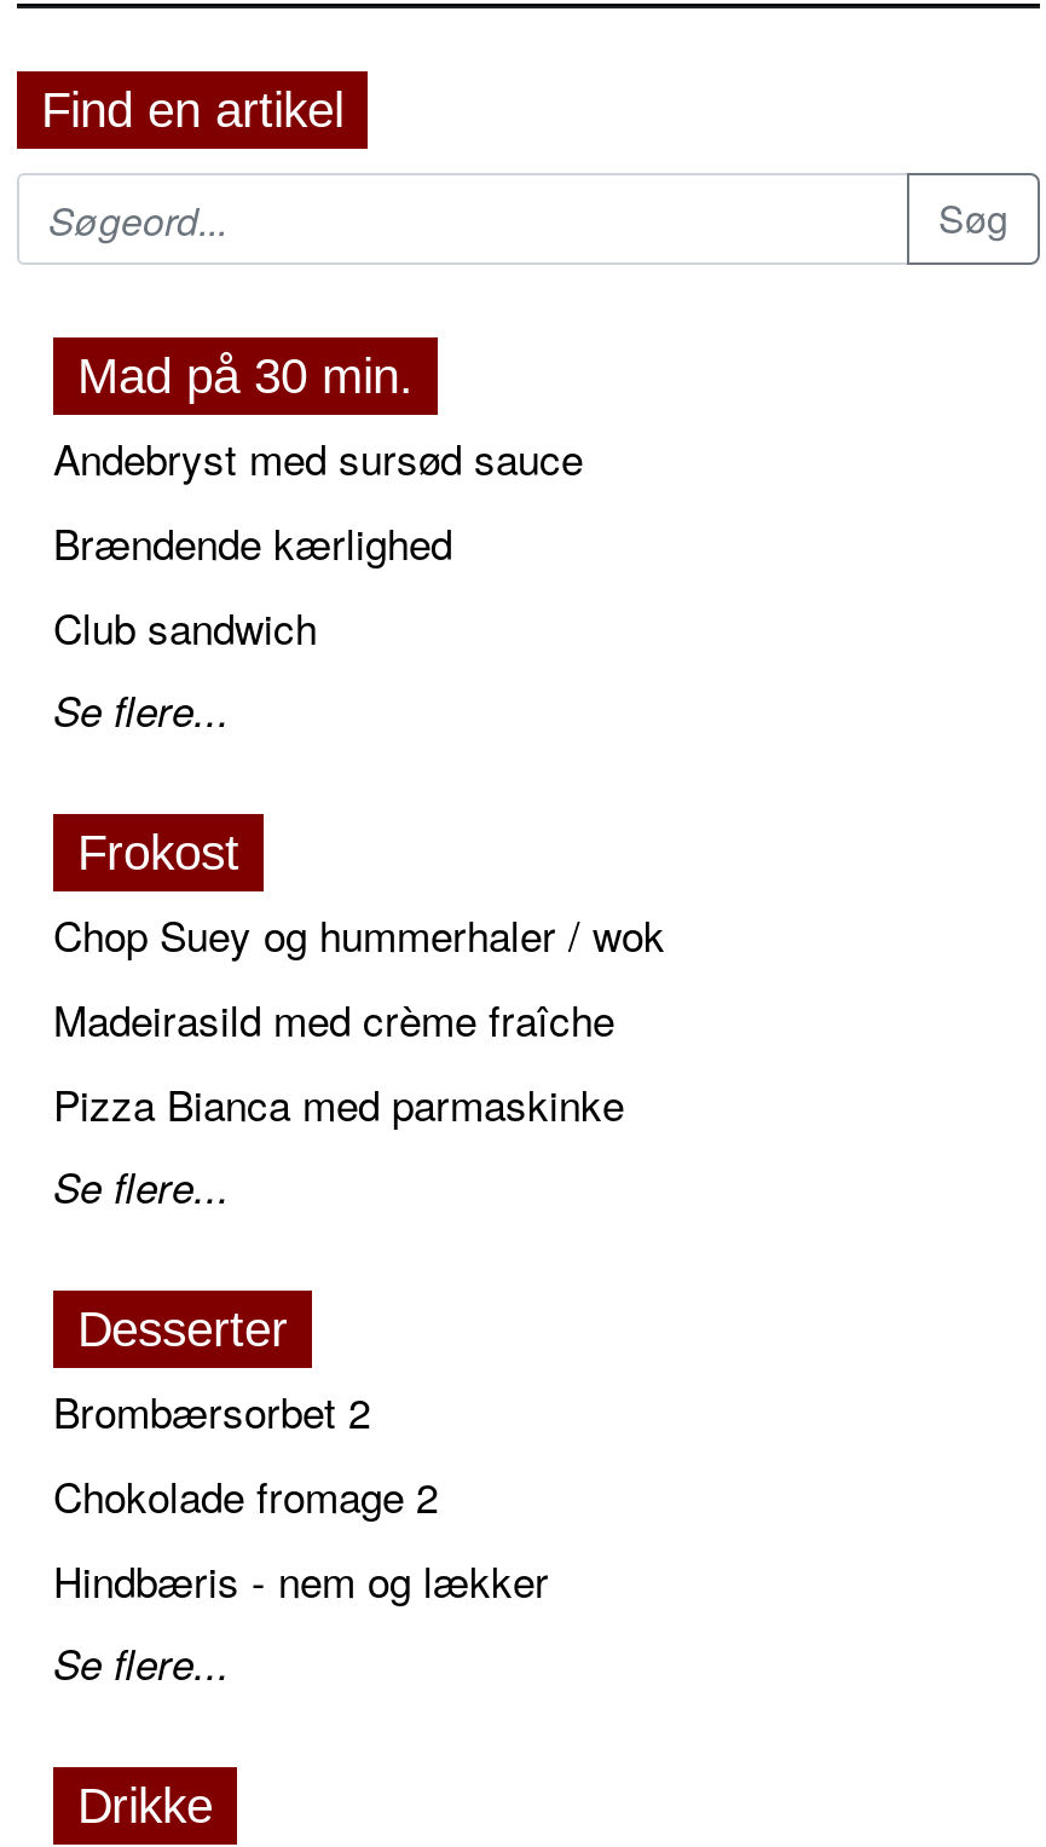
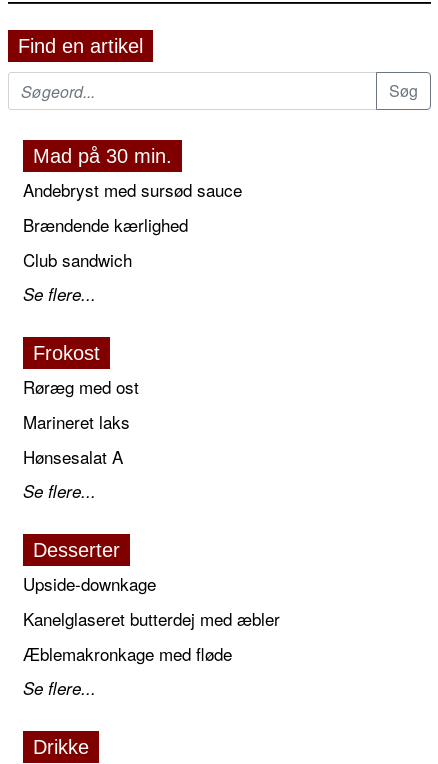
[53,904,665,1134] Chop Suey og hummerhaler / wok | Madeirasild med crème fraîche | Pizza Bianca med parmaskinke -> [23,374,139,469] Røræg med ost | Marineret laks | Hønsesalat A
[53,1381,549,1610] Brombærsorbet 2 | Chokolade fromage 2 | Hindbæris - nem og lækker -> [23,571,280,666] Upside-downkage | Kanelglaseret butterdej med æbler | Æblemakronkage med fløde

